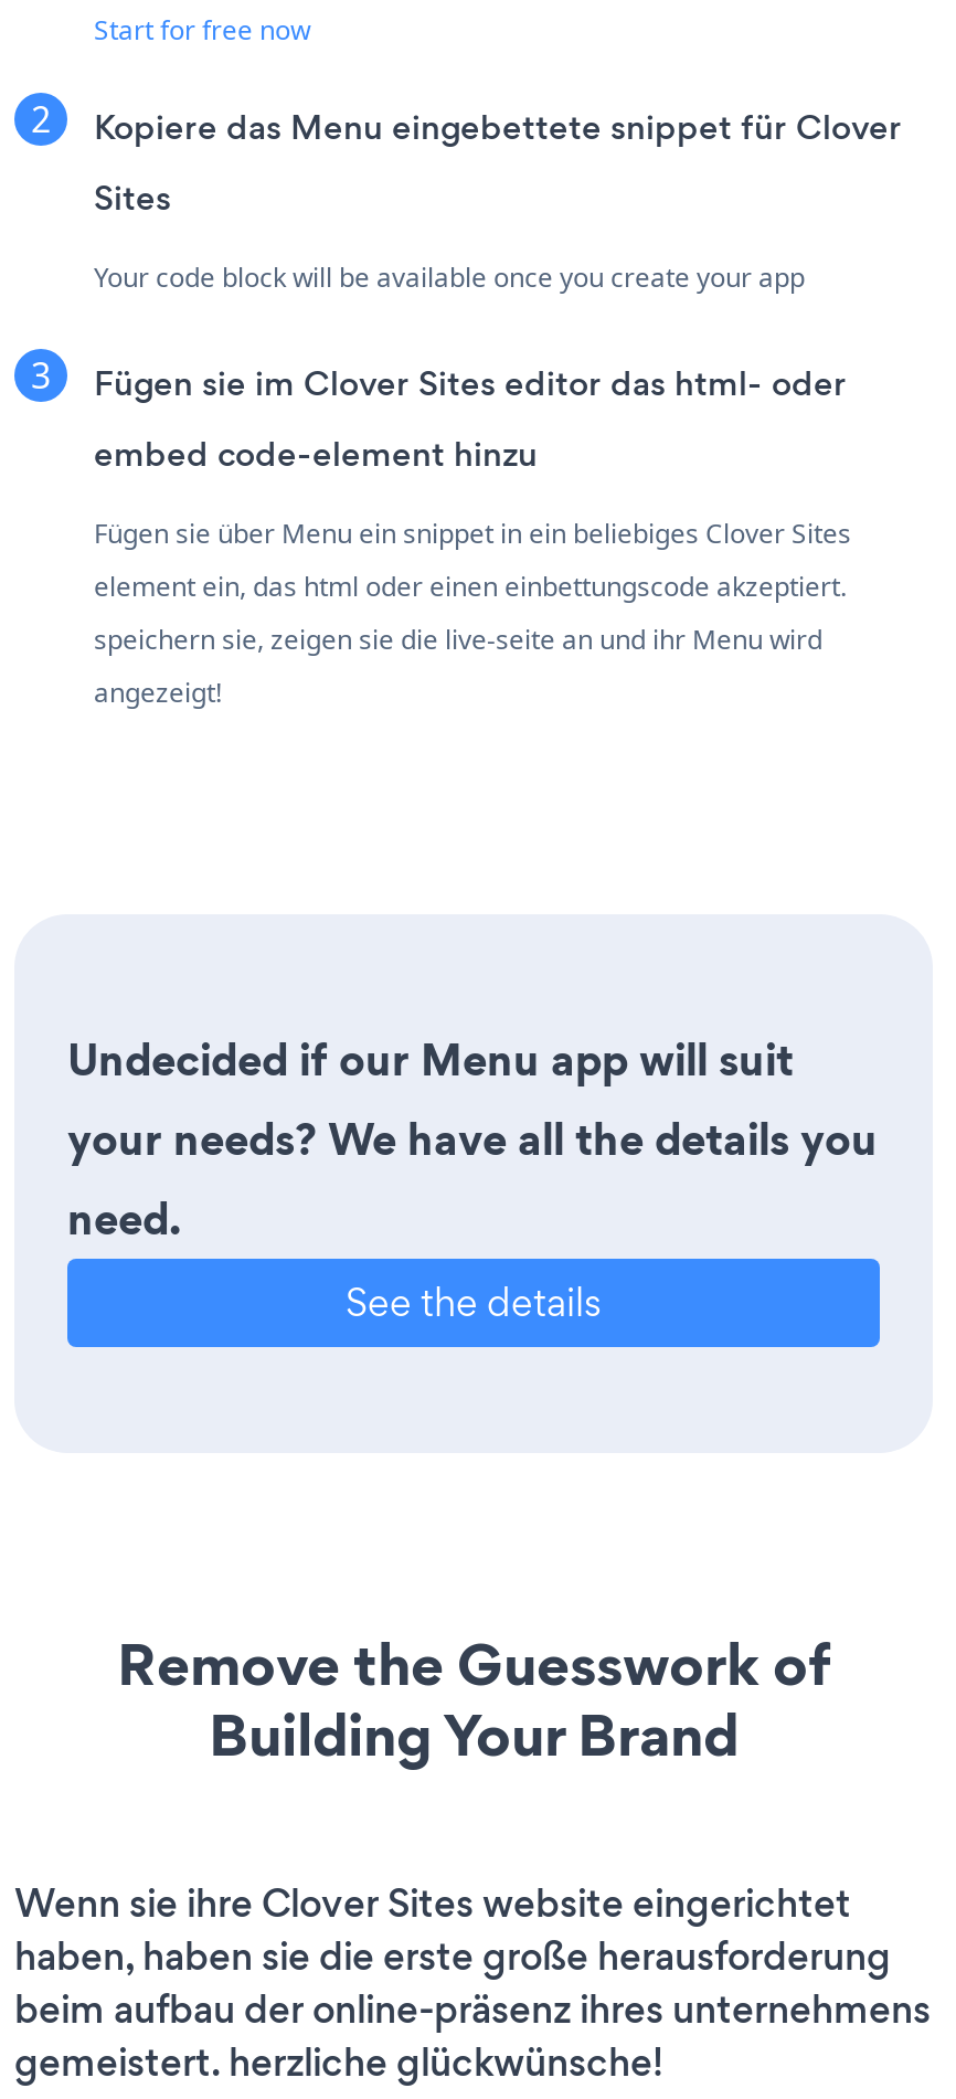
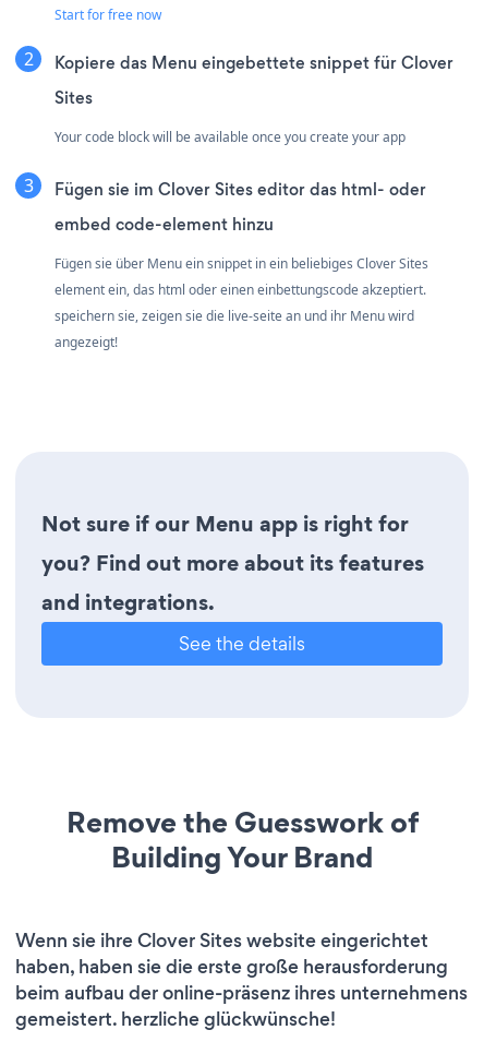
[67,1028,878,1249] Undecided if our Menu app will suit | your needs? We have all the details you | need. -> [41,508,424,617] Not sure if our Menu app is right for | you? Find out more about its features | and integrations.

